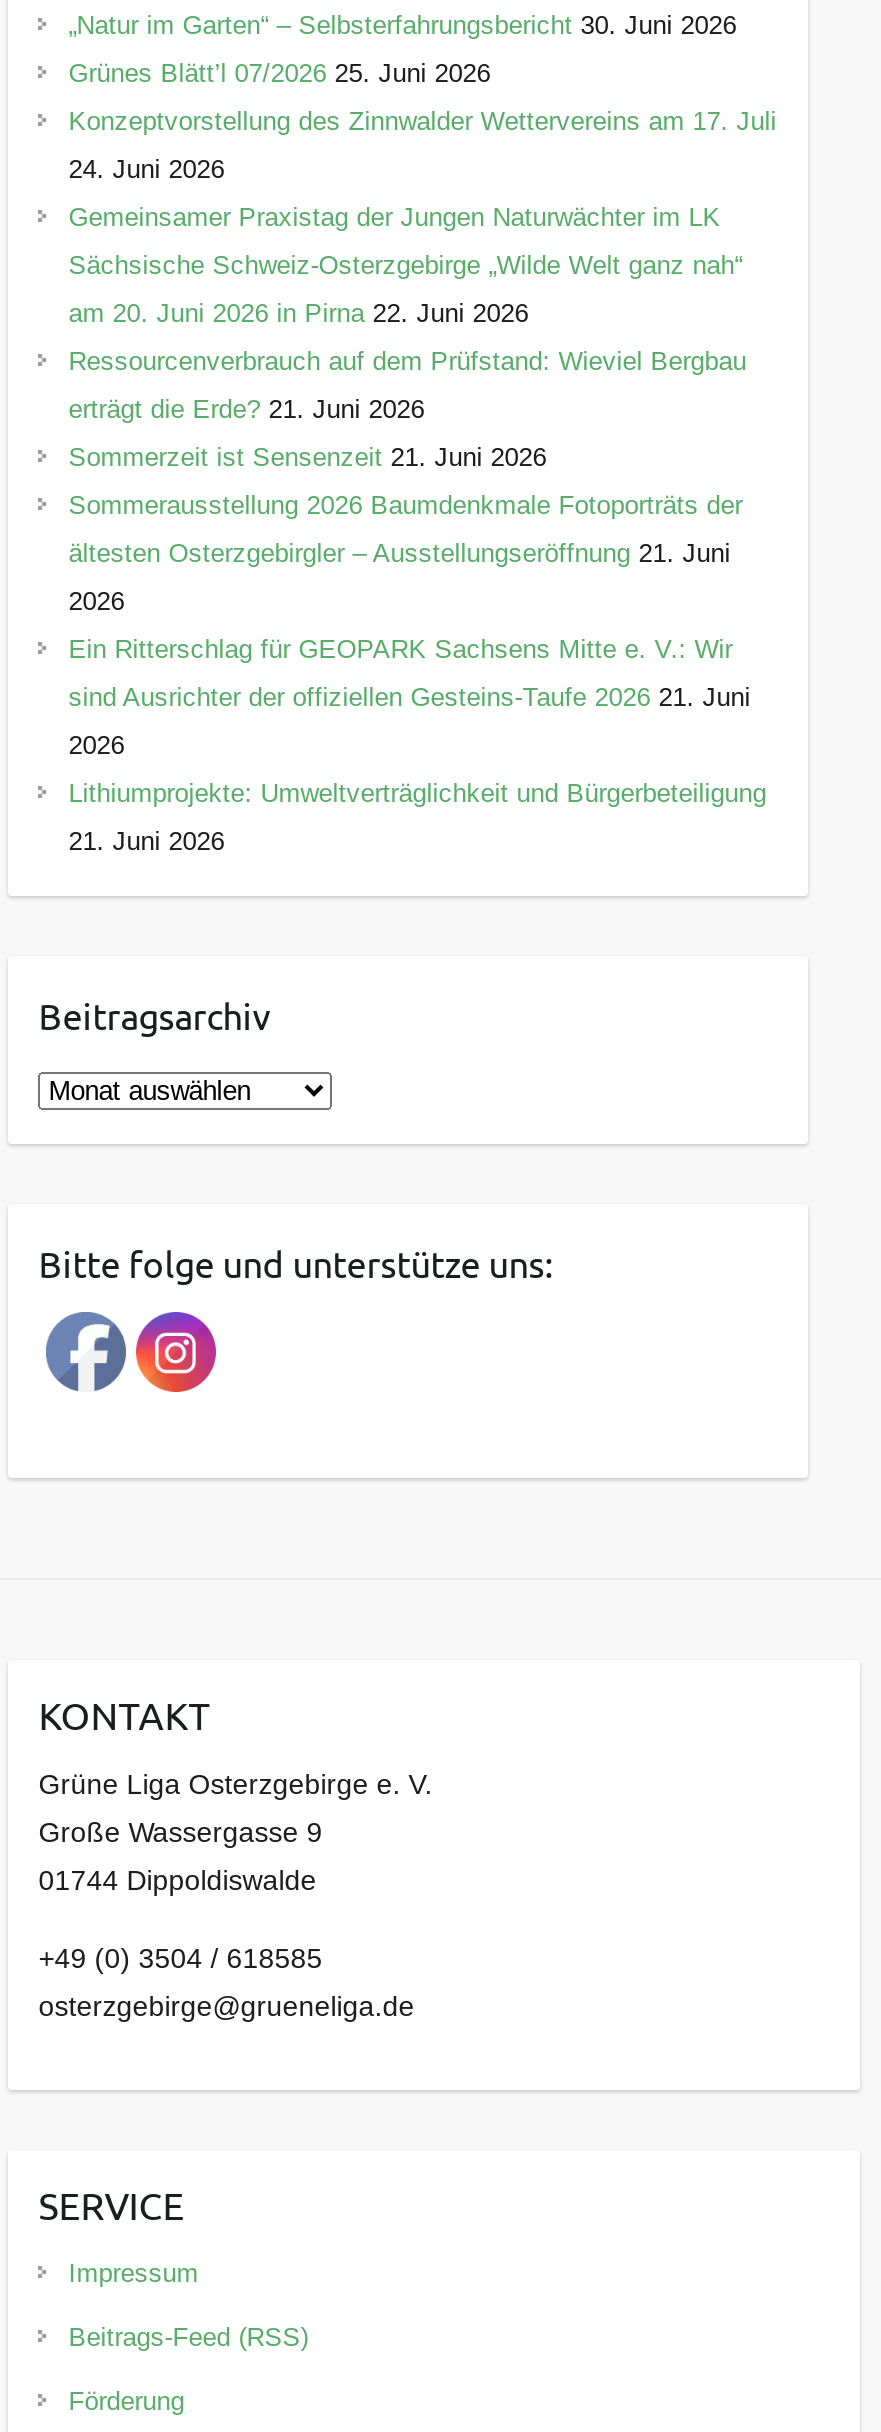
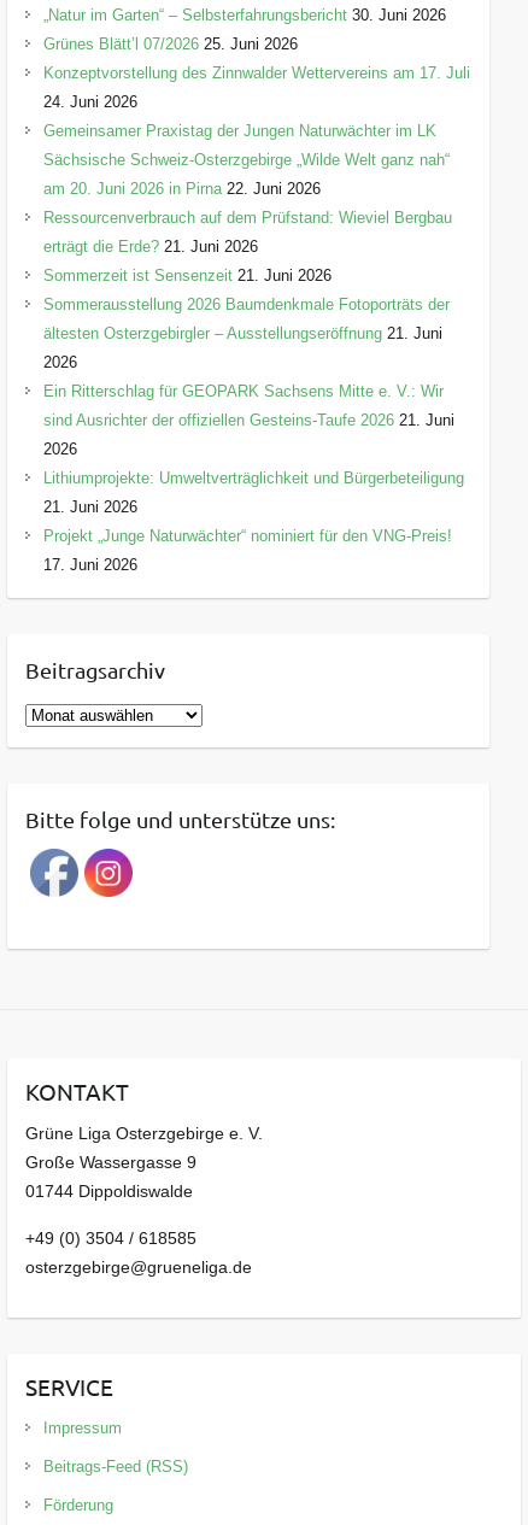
none -> [44,527,452,574] Projekt „Junge Naturwächter“ nominiert für den VNG-Preis! | 17. Juni 2026

